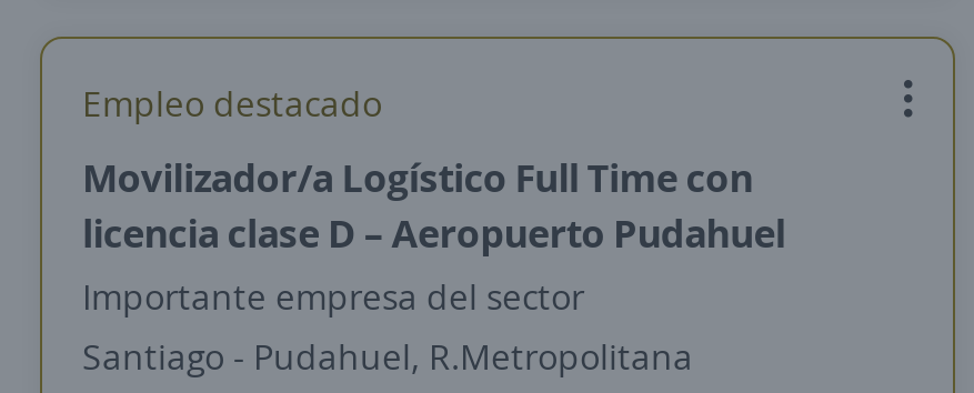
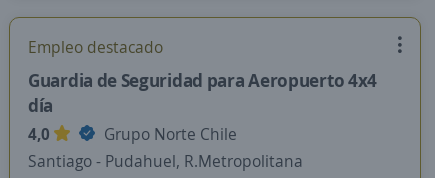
[82,150,785,321] Movilizador/a Logístico Full Time con | licencia clase D – Aeropuerto Pudahuel | Importante empresa del sector -> [28,68,377,145] Guardia de Seguridad para Aeropuerto 4x4 | día | 4,0 | Grupo Norte Chile

